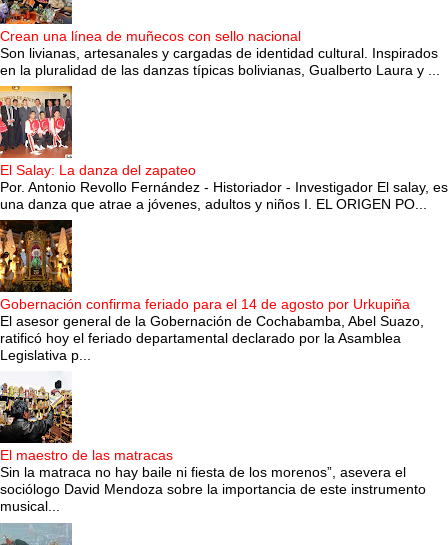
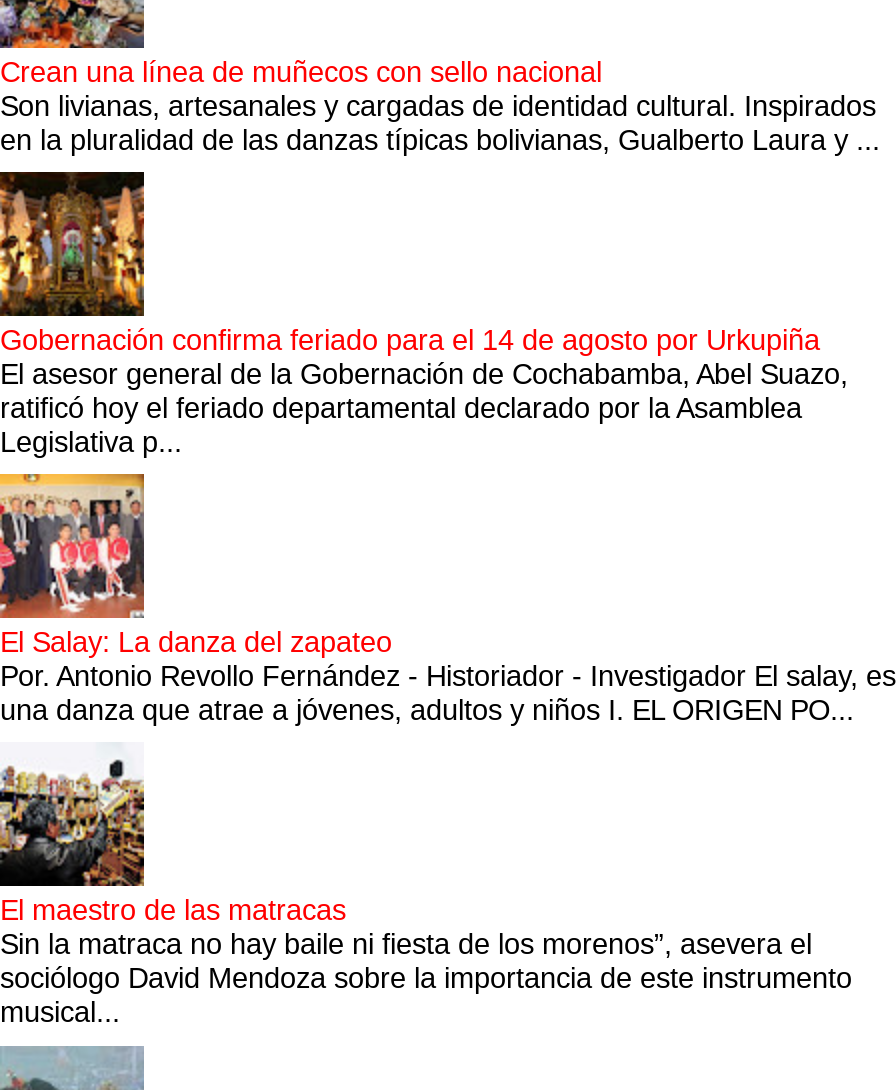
moved [0,85,448,212] -> [0,472,896,727]: [image] | El Salay: La danza del zapateo | Por. Antonio Revollo Fernández - Historiador - Investigador El salay, es | una danza que atrae a jóvenes, adultos y niños I. EL ORIGEN PO...
moved [0,219,424,363] -> [0,170,848,458]: [image] | Gobernación confirma feriado para el 14 de agosto por Urkupiña | El asesor general de la Gobernación de Cochabamba, Abel Suazo, | ratificó hoy el feriado departamental declarado por la Asamblea | Legislativa p...

